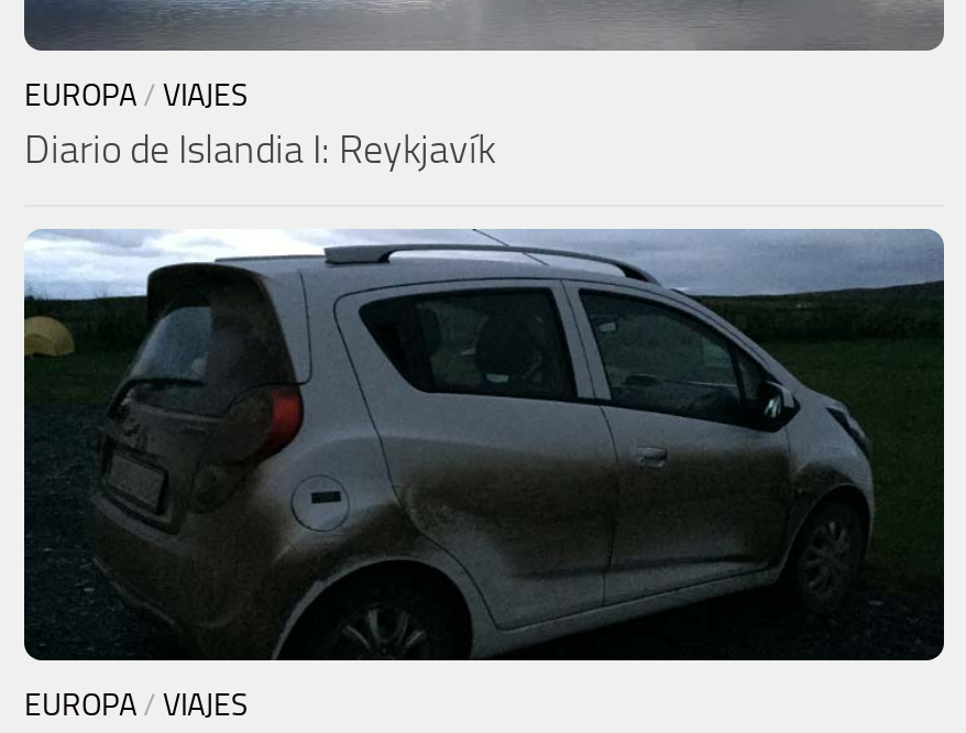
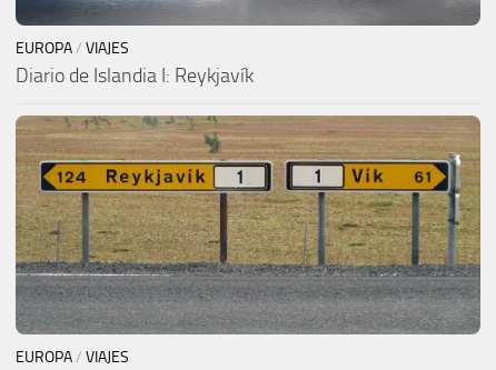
[22,229,946,660] [image] -> [14,114,482,333] [image]

